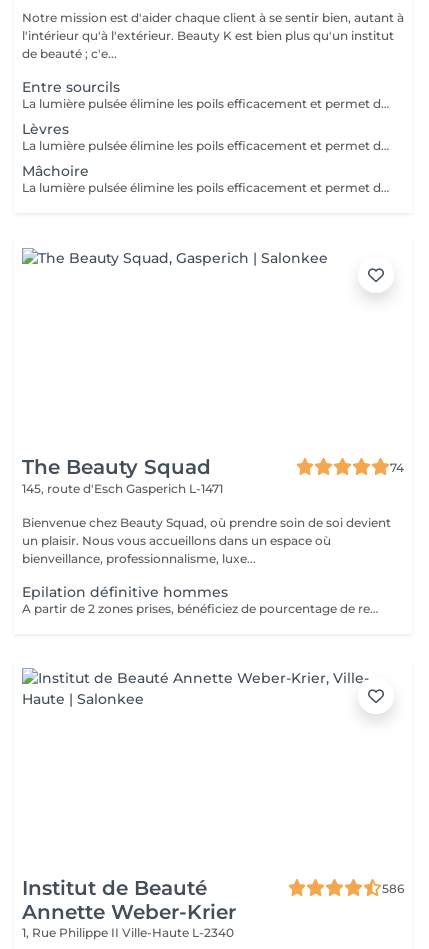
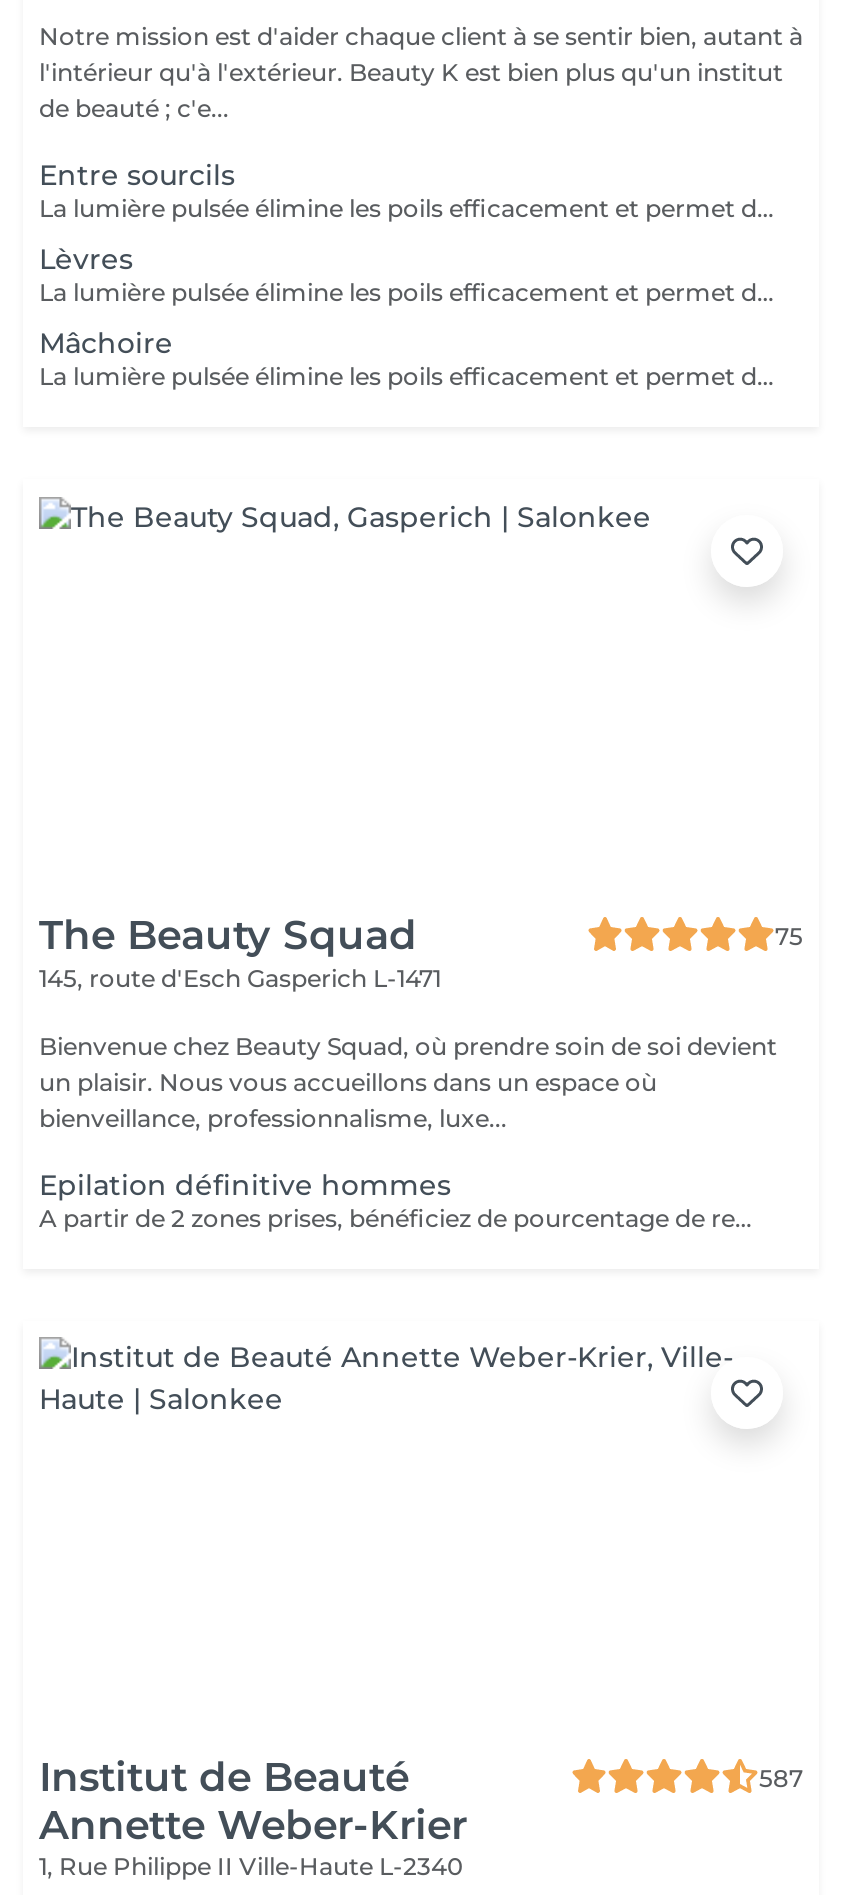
[390,460,404,475] 74 -> [775,921,803,951] 75
[382,881,404,896] 586 -> [759,1763,803,1793] 587

